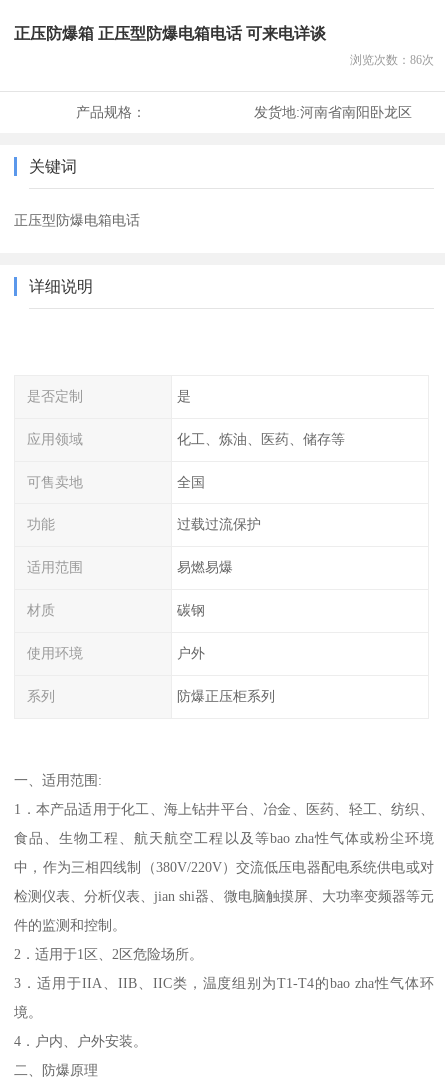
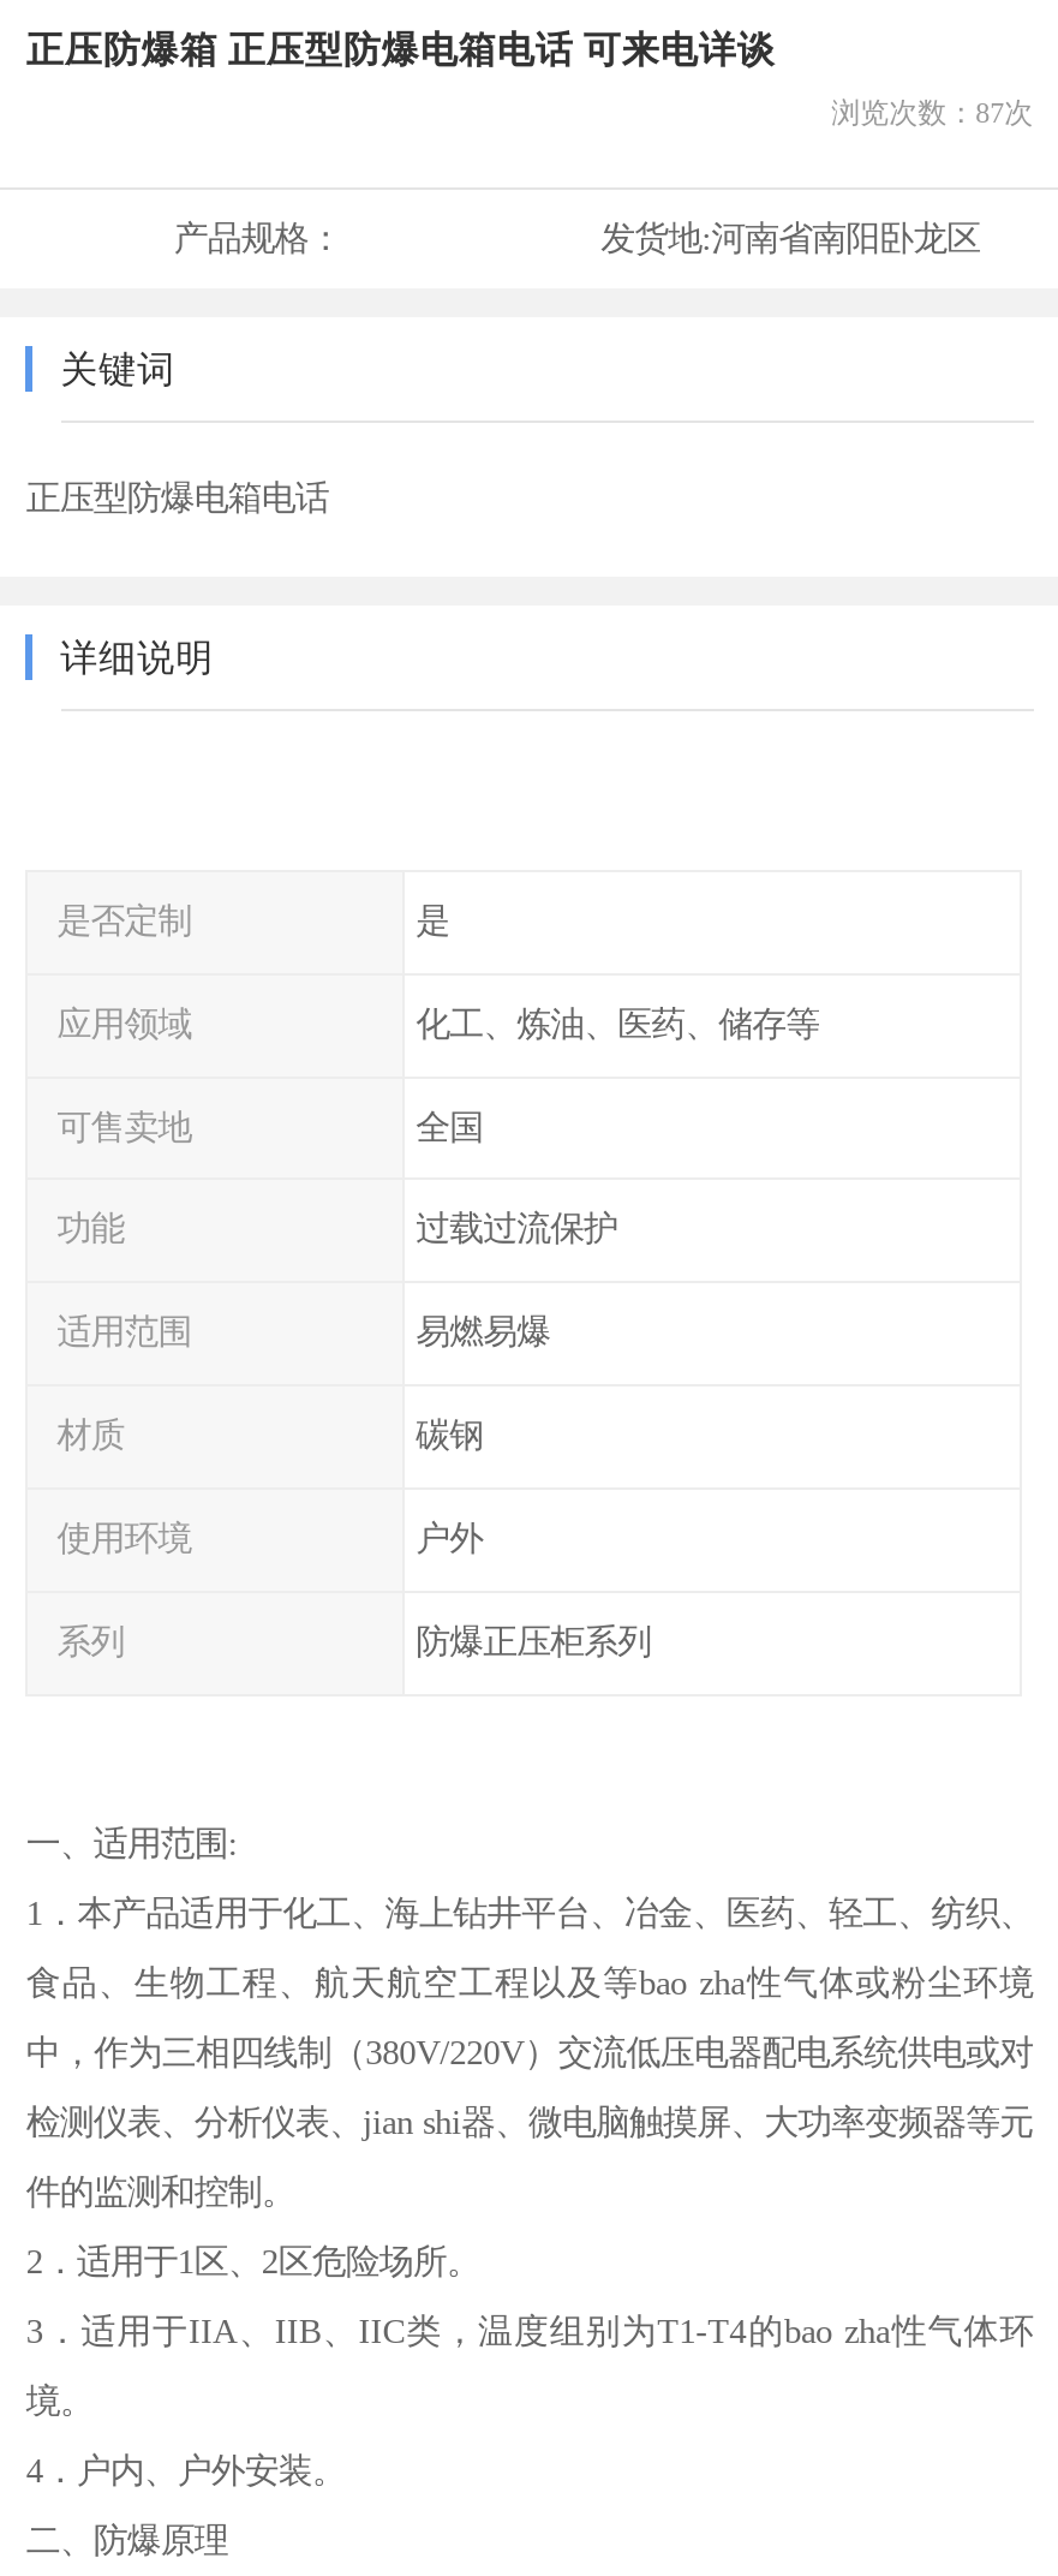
[350,53,434,67] 浏览次数：86次 -> [832,96,1033,130] 浏览次数：87次

